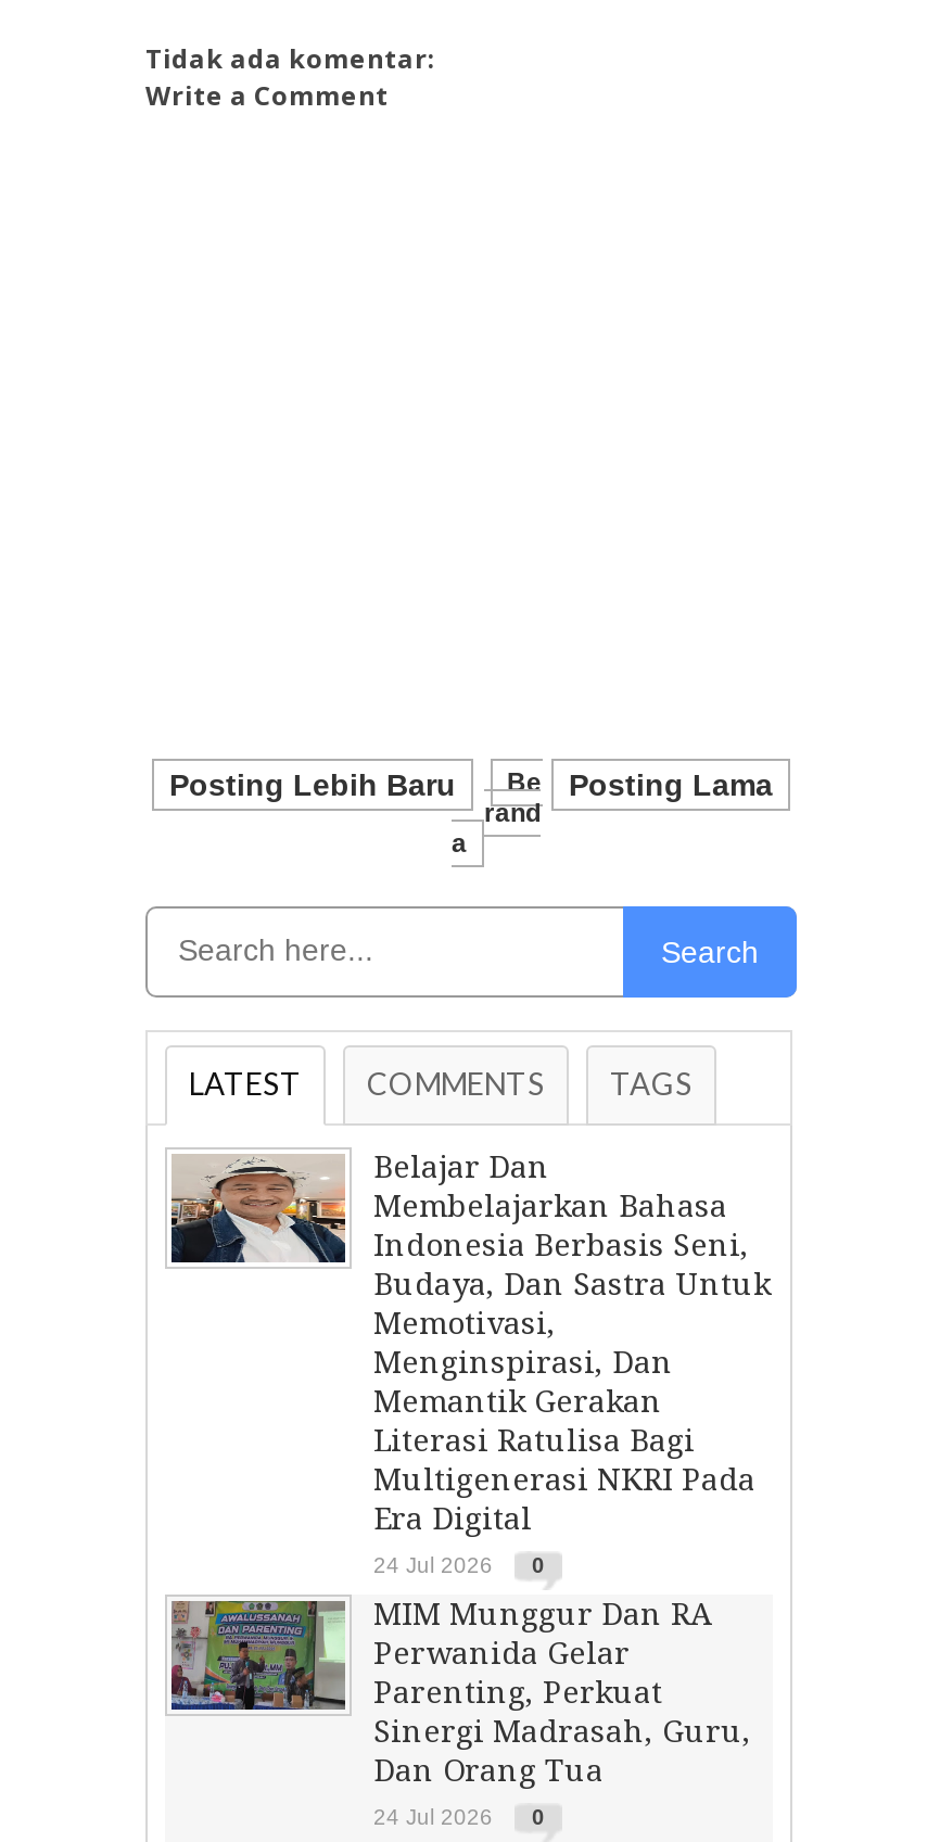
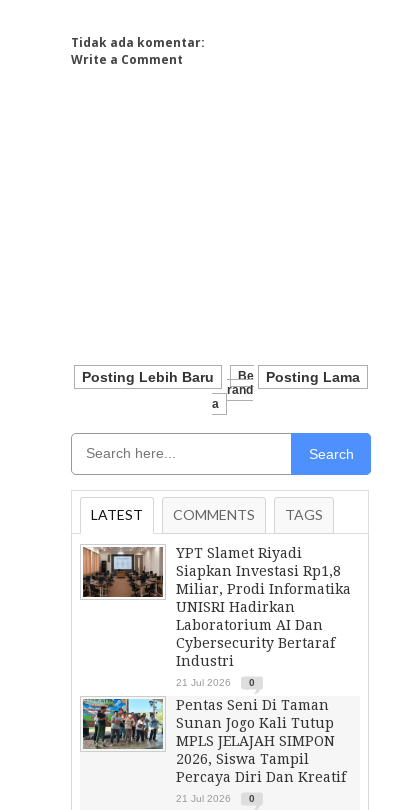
[172,1149,771,1536] [image] | Belajar Dan | Membelajarkan Bahasa | Indonesia Berbasis Seni, | Budaya, Dan Sastra Untuk | Memotivasi, | Menginspirasi, Dan | Memantik Gerakan | Literasi Ratulisa Bagi | Multigenerasi NKRI Pada | Era Digital -> [83,545,351,669] [image] | YPT Slamet Riyadi | Siapkan Investasi Rp1,8 | Miliar, Prodi Informatika | UNISRI Hadirkan | Laboratorium AI Dan | Cybersecurity Bertaraf | Industri
[373,1553,545,1577] 24 Jul 2026 0 -> [176,677,255,688] 21 Jul 2026 0
[169,1597,751,1788] [image] | MIM Munggur Dan RA | Perwanida Gelar | Parenting, Perkuat | Sinergi Madrasah, Guru, | Dan Orang Tua -> [82,697,346,785] [image] | Pentas Seni Di Taman | Sunan Jogo Kali Tutup | MPLS JELAJAH SIMPON | 2026, Siswa Tampil | Percaya Diri Dan Kreatif
[373,1805,545,1829] 24 Jul 2026 0 -> [176,793,255,804] 21 Jul 2026 0

